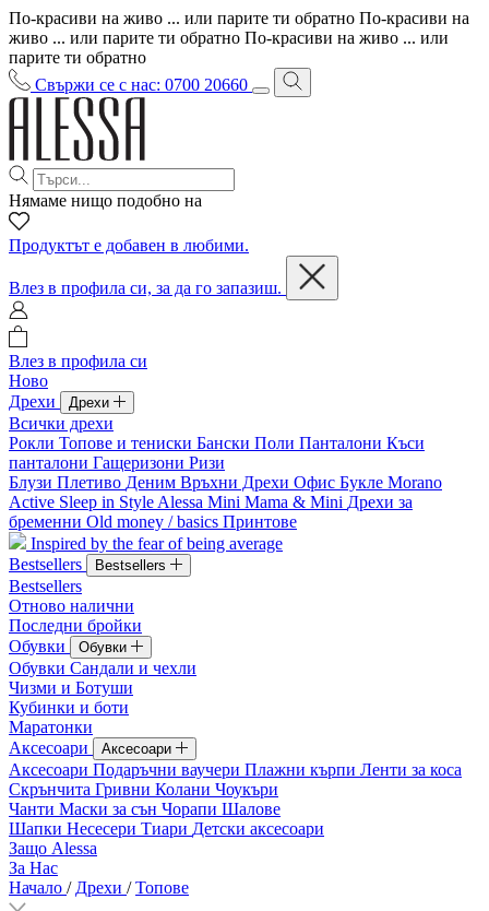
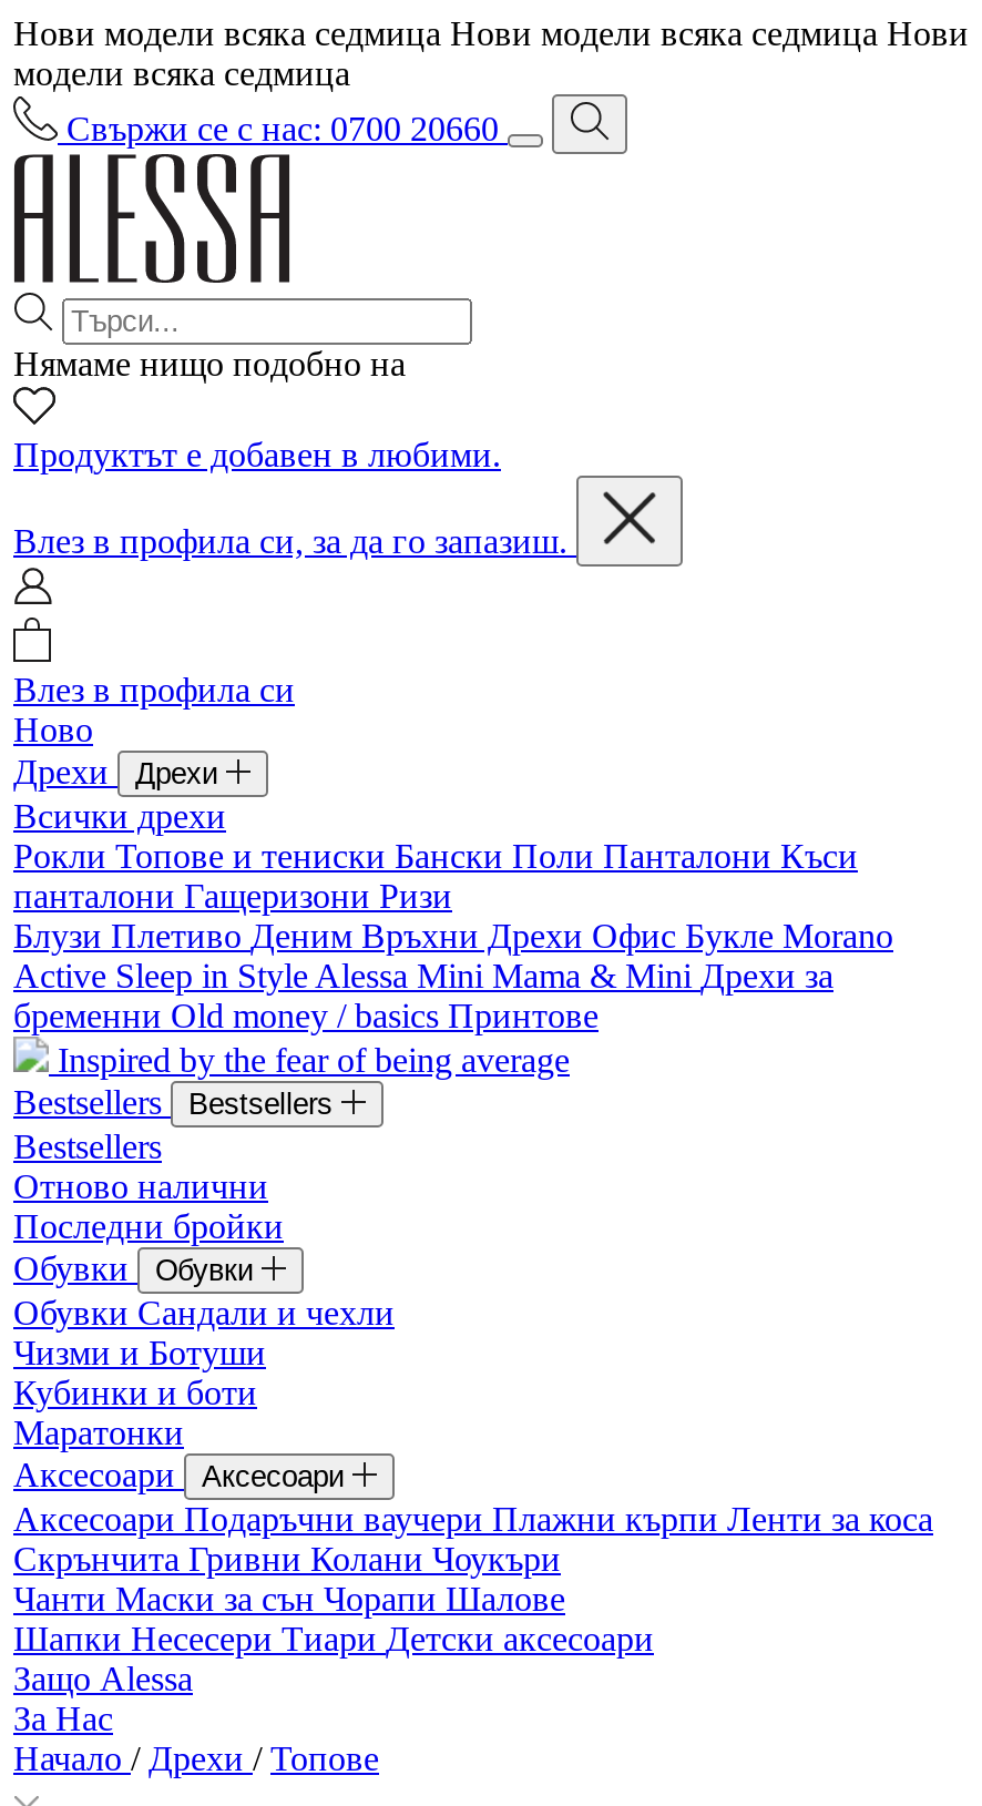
[9,9,469,67] По-красиви на живо ... или парите ти обратно По-красиви на | живо ... или парите ти обратно По-красиви на живо ... или | парите ти обратно -> [13,14,969,92] Нови модели всяка седмица Нови модели всяка седмица Нови | модели всяка седмица

